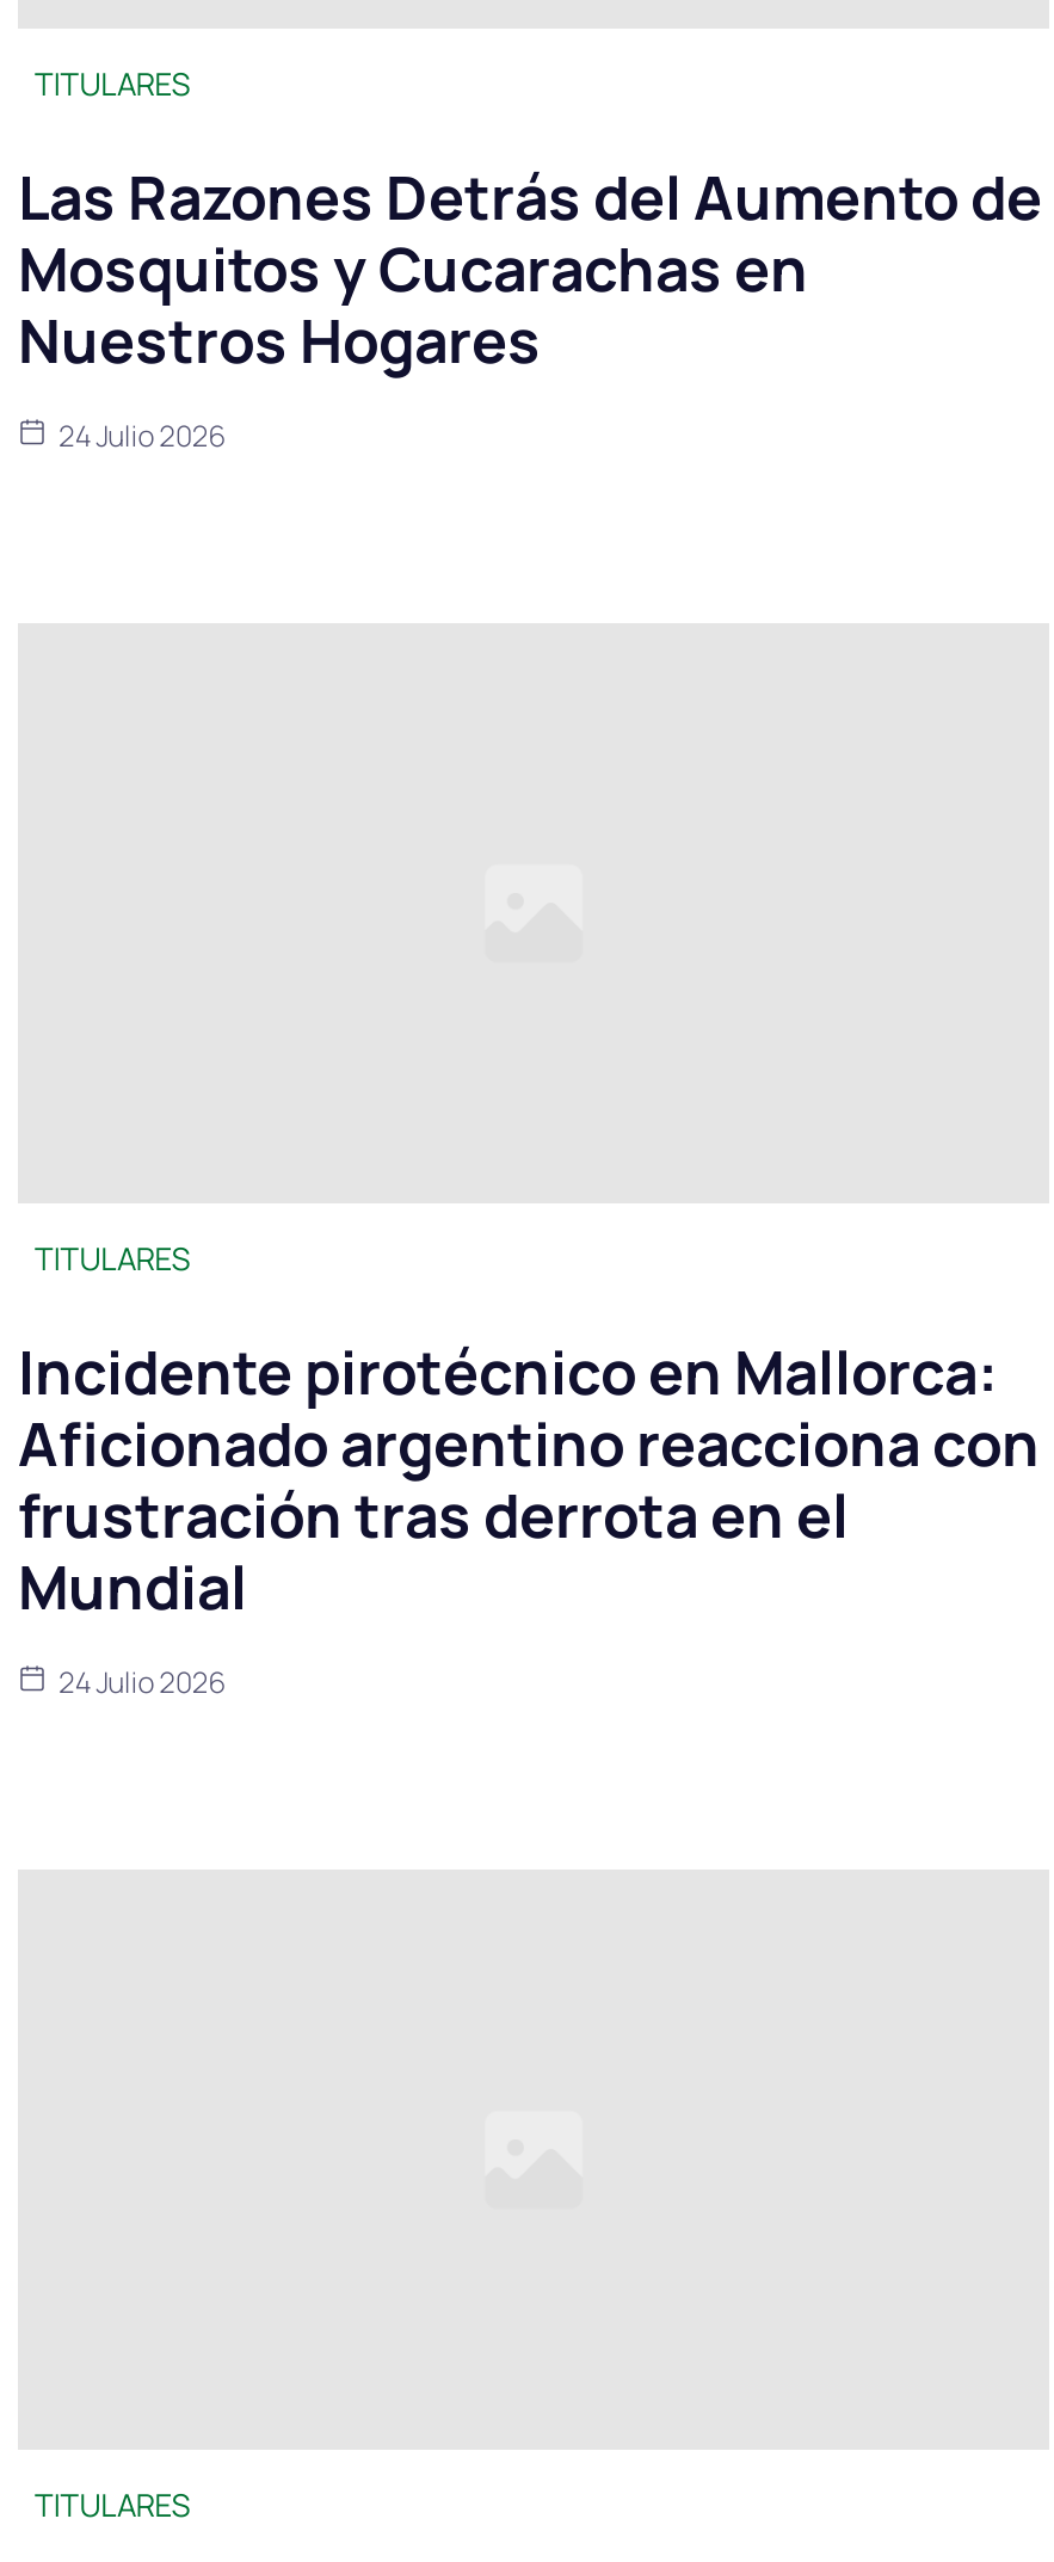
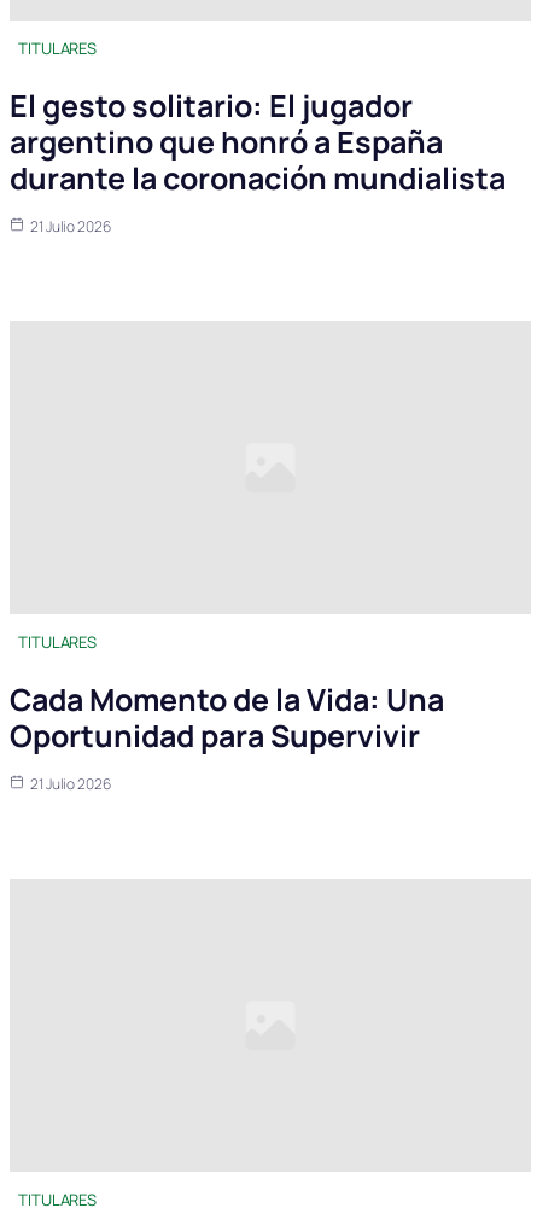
[18,156,1042,457] Las Razones Detrás del Aumento de | Mosquitos y Cucarachas en | Nuestros Hogares | 24 Julio 2026 -> [10,85,506,237] El gesto solitario: El jugador | argentino que honró a España | durante la coronación mundialista | 21 Julio 2026
[18,1331,1040,1703] Incidente pirotécnico en Mallorca: | Aficionado argentino reacciona con | frustración tras derrota en el | Mundial | 24 Julio 2026 -> [10,679,444,794] Cada Momento de la Vida: Una | Oportunidad para Supervivir | 21 Julio 2026

